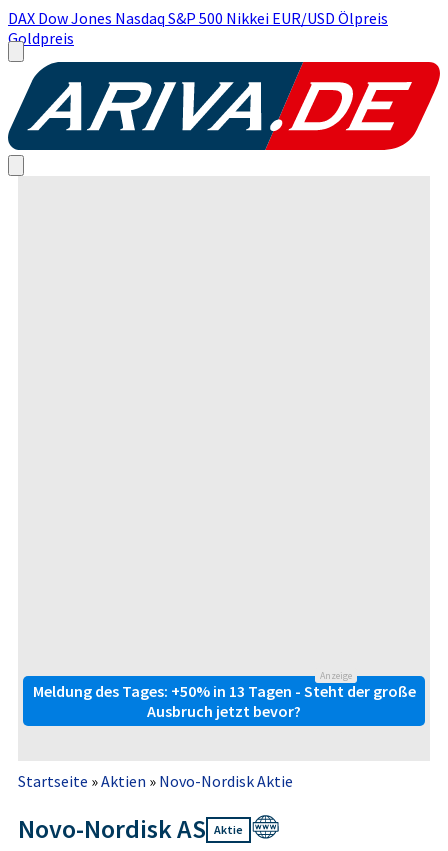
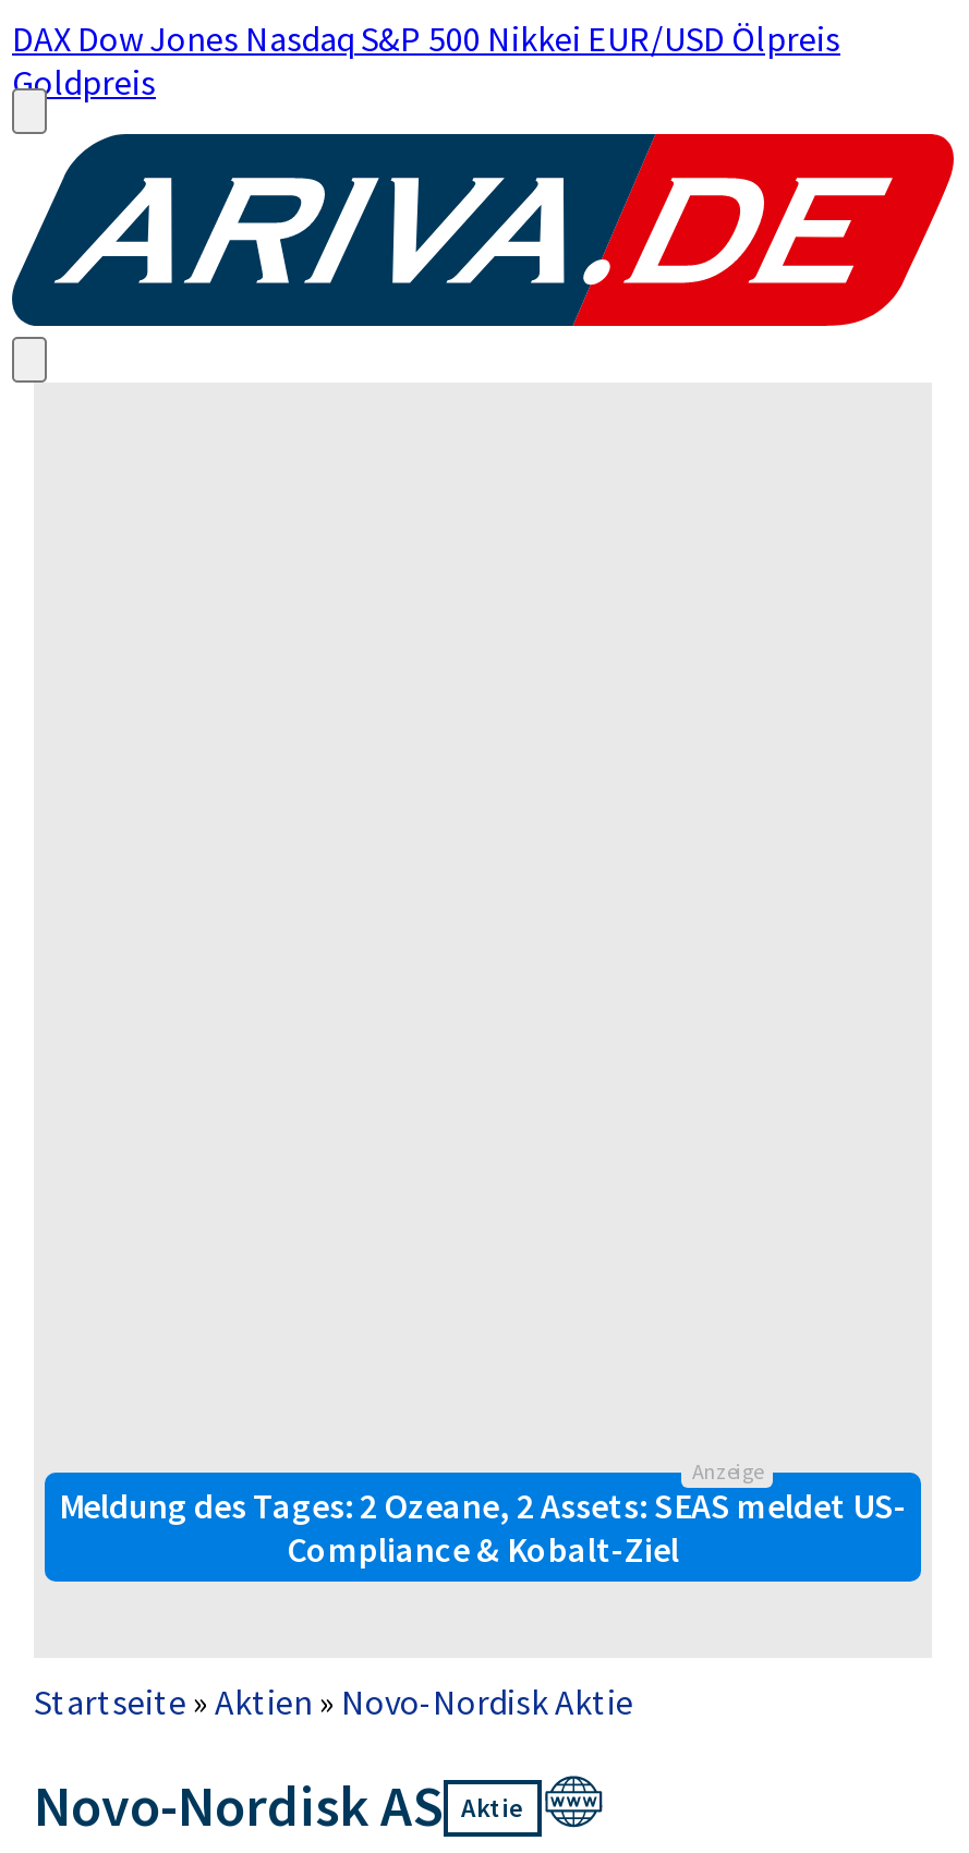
[32,681,415,721] Meldung des Tages: +50% in 13 Tagen - Steht der große | Ausbruch jetzt bevor? -> [59,1483,907,1570] Meldung des Tages: 2 Ozeane, 2 Assets: SEAS meldet US- | Compliance & Kobalt-Ziel

